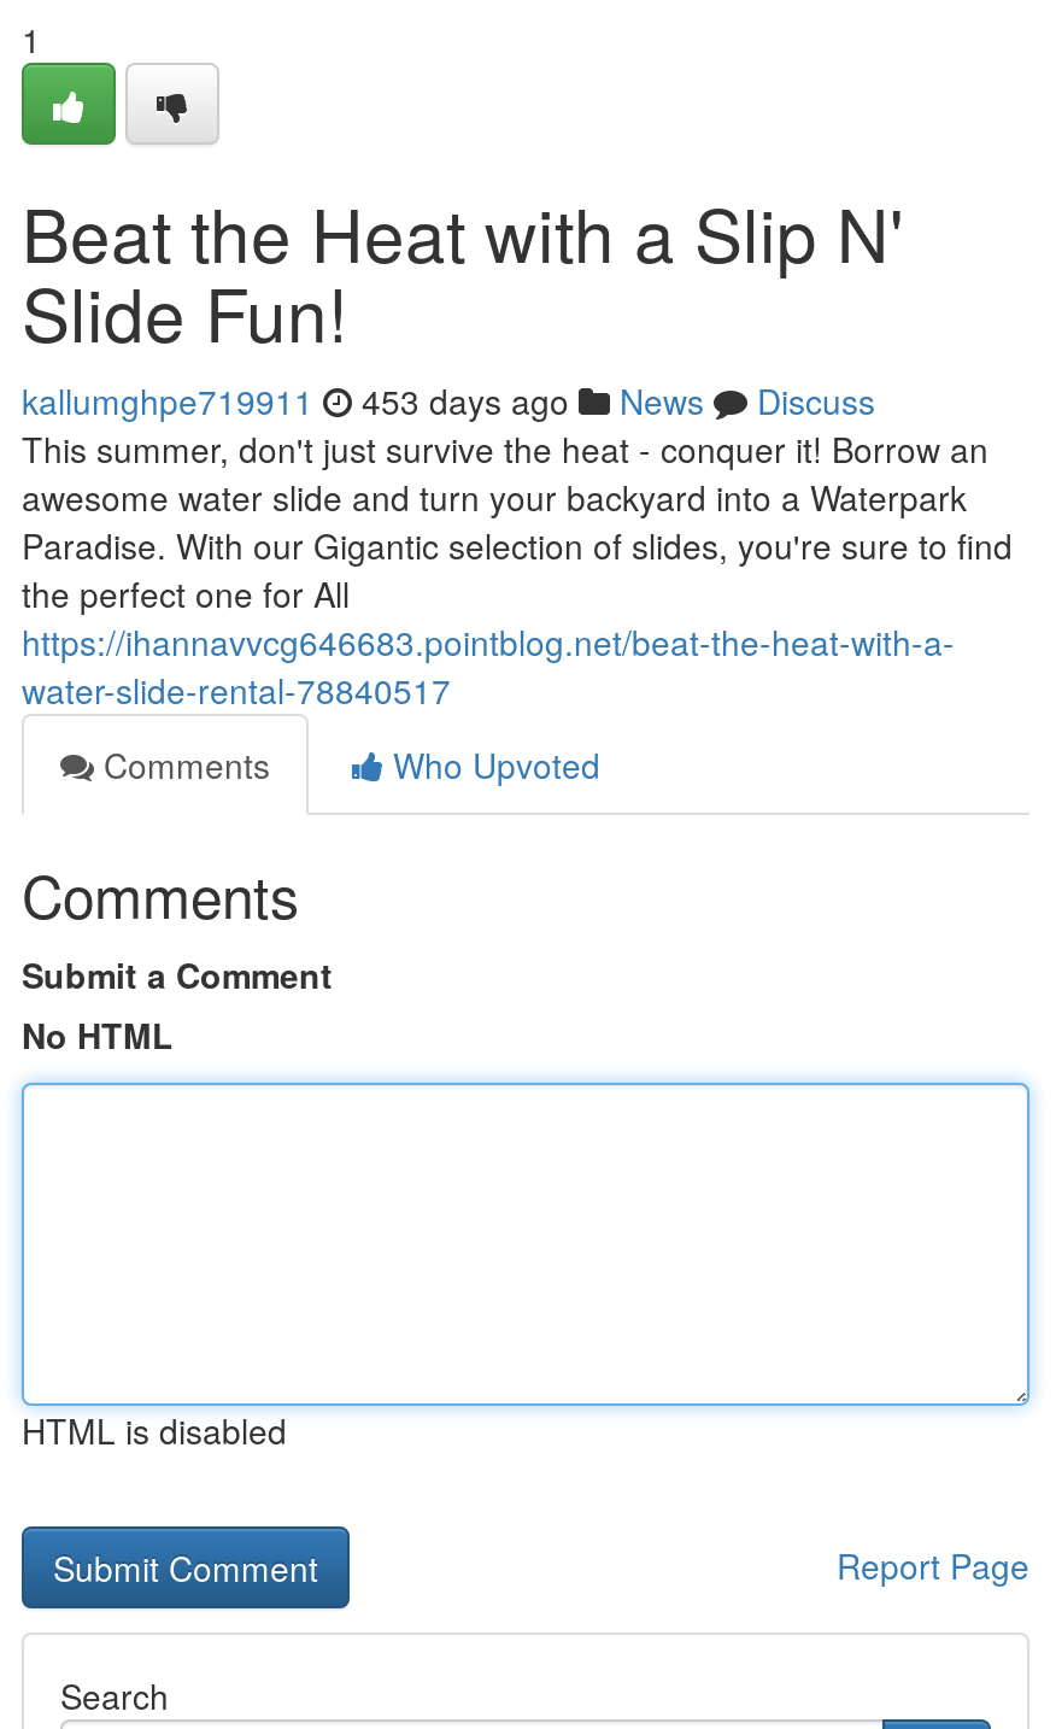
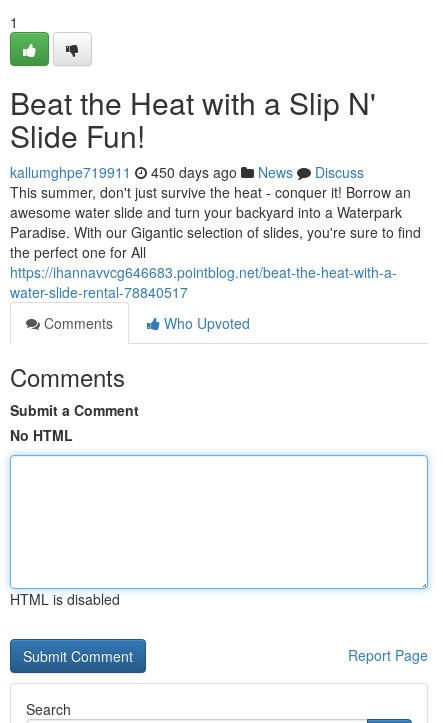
[22,376,875,424] kallumghpe719911 453 days ago News Discuss -> [10,162,364,182] kallumghpe719911 450 days ago News Discuss

